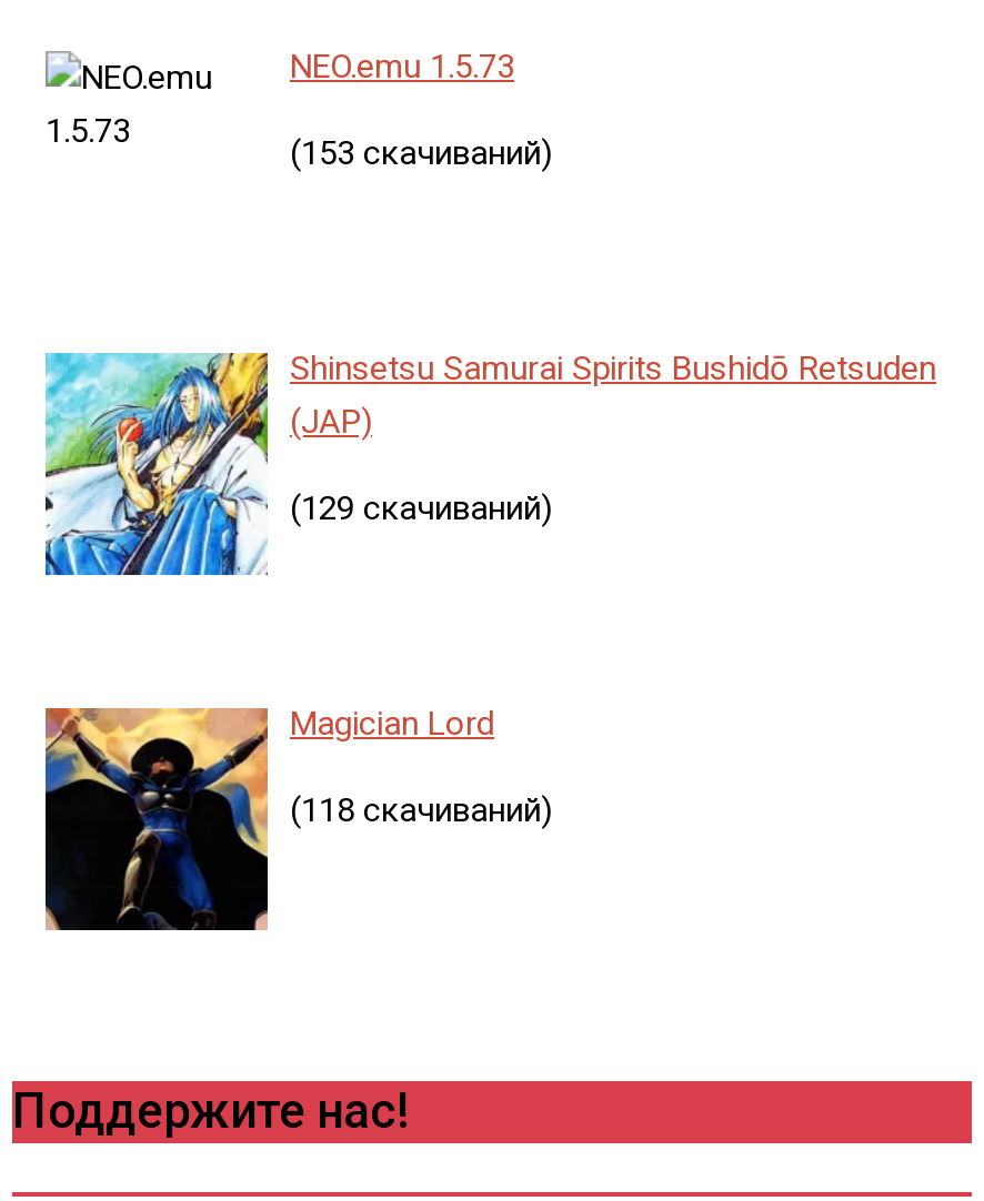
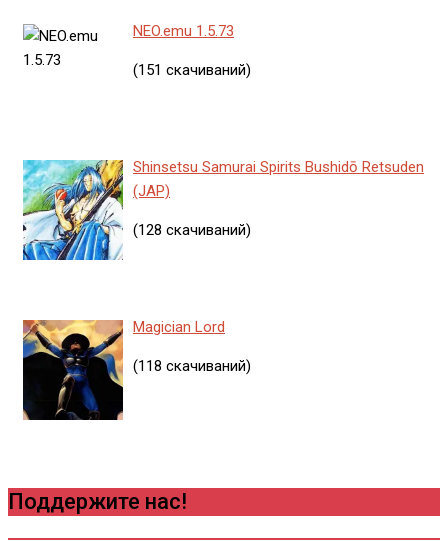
[290,134,552,174] (153 скачиваний) -> [133,61,251,79] (151 скачиваний)
[290,489,552,529] (129 скачиваний) -> [133,221,251,239] (128 скачиваний)

